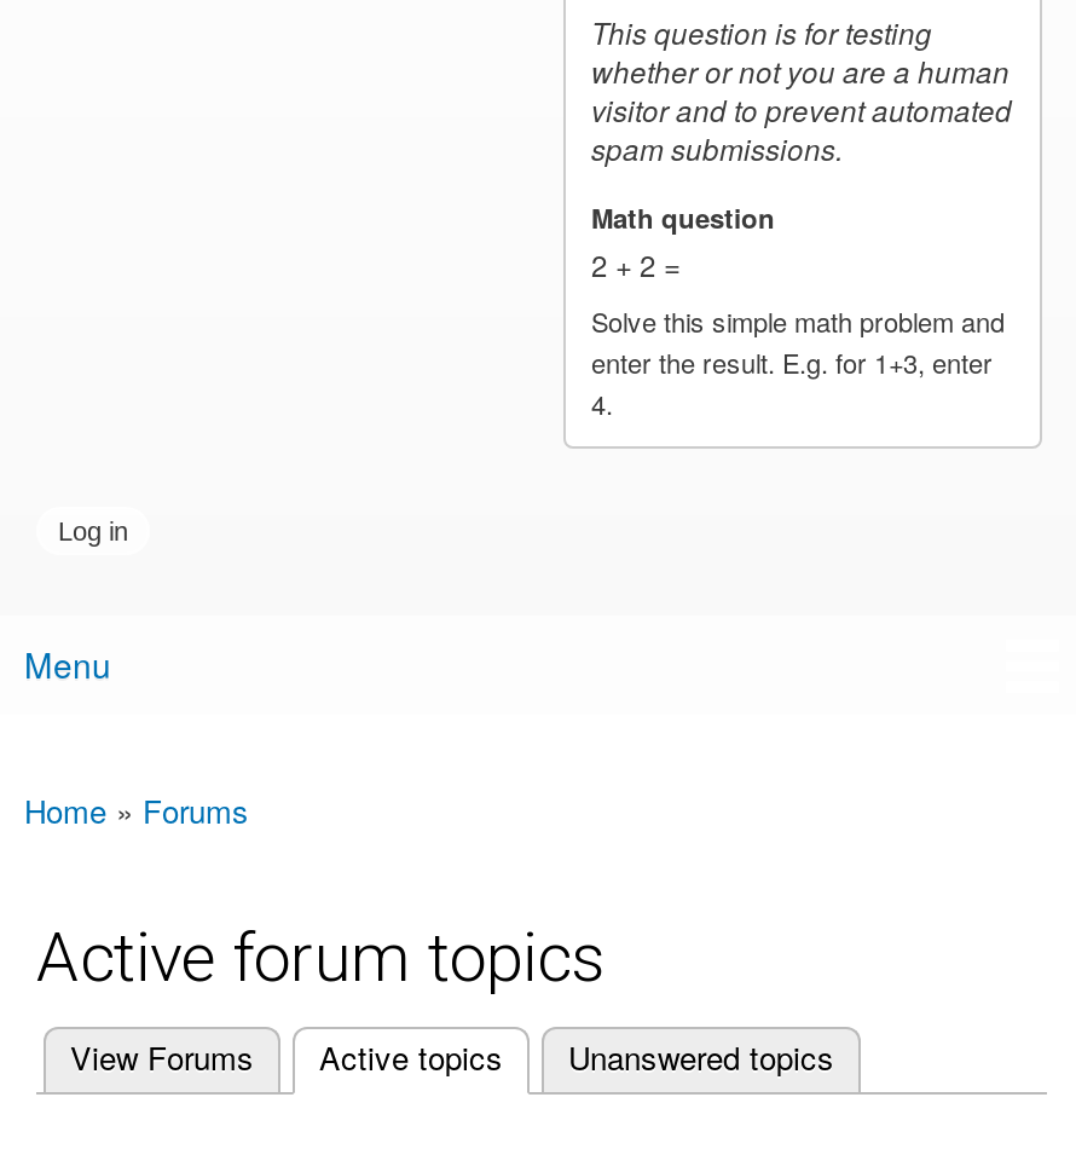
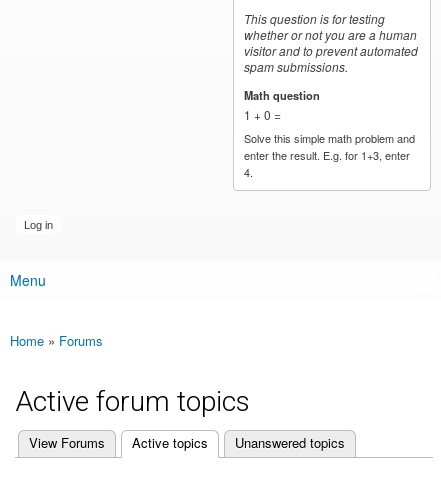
[591,243,688,284] 2 + 2 = -> [244,106,284,123] 1 + 0 =

